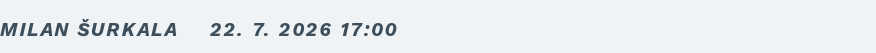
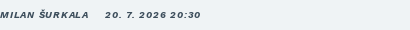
[0,18,398,40] MILAN ŠURKALA 22. 7. 2026 17:00 -> [0,9,201,20] MILAN ŠURKALA 20. 7. 2026 20:30

